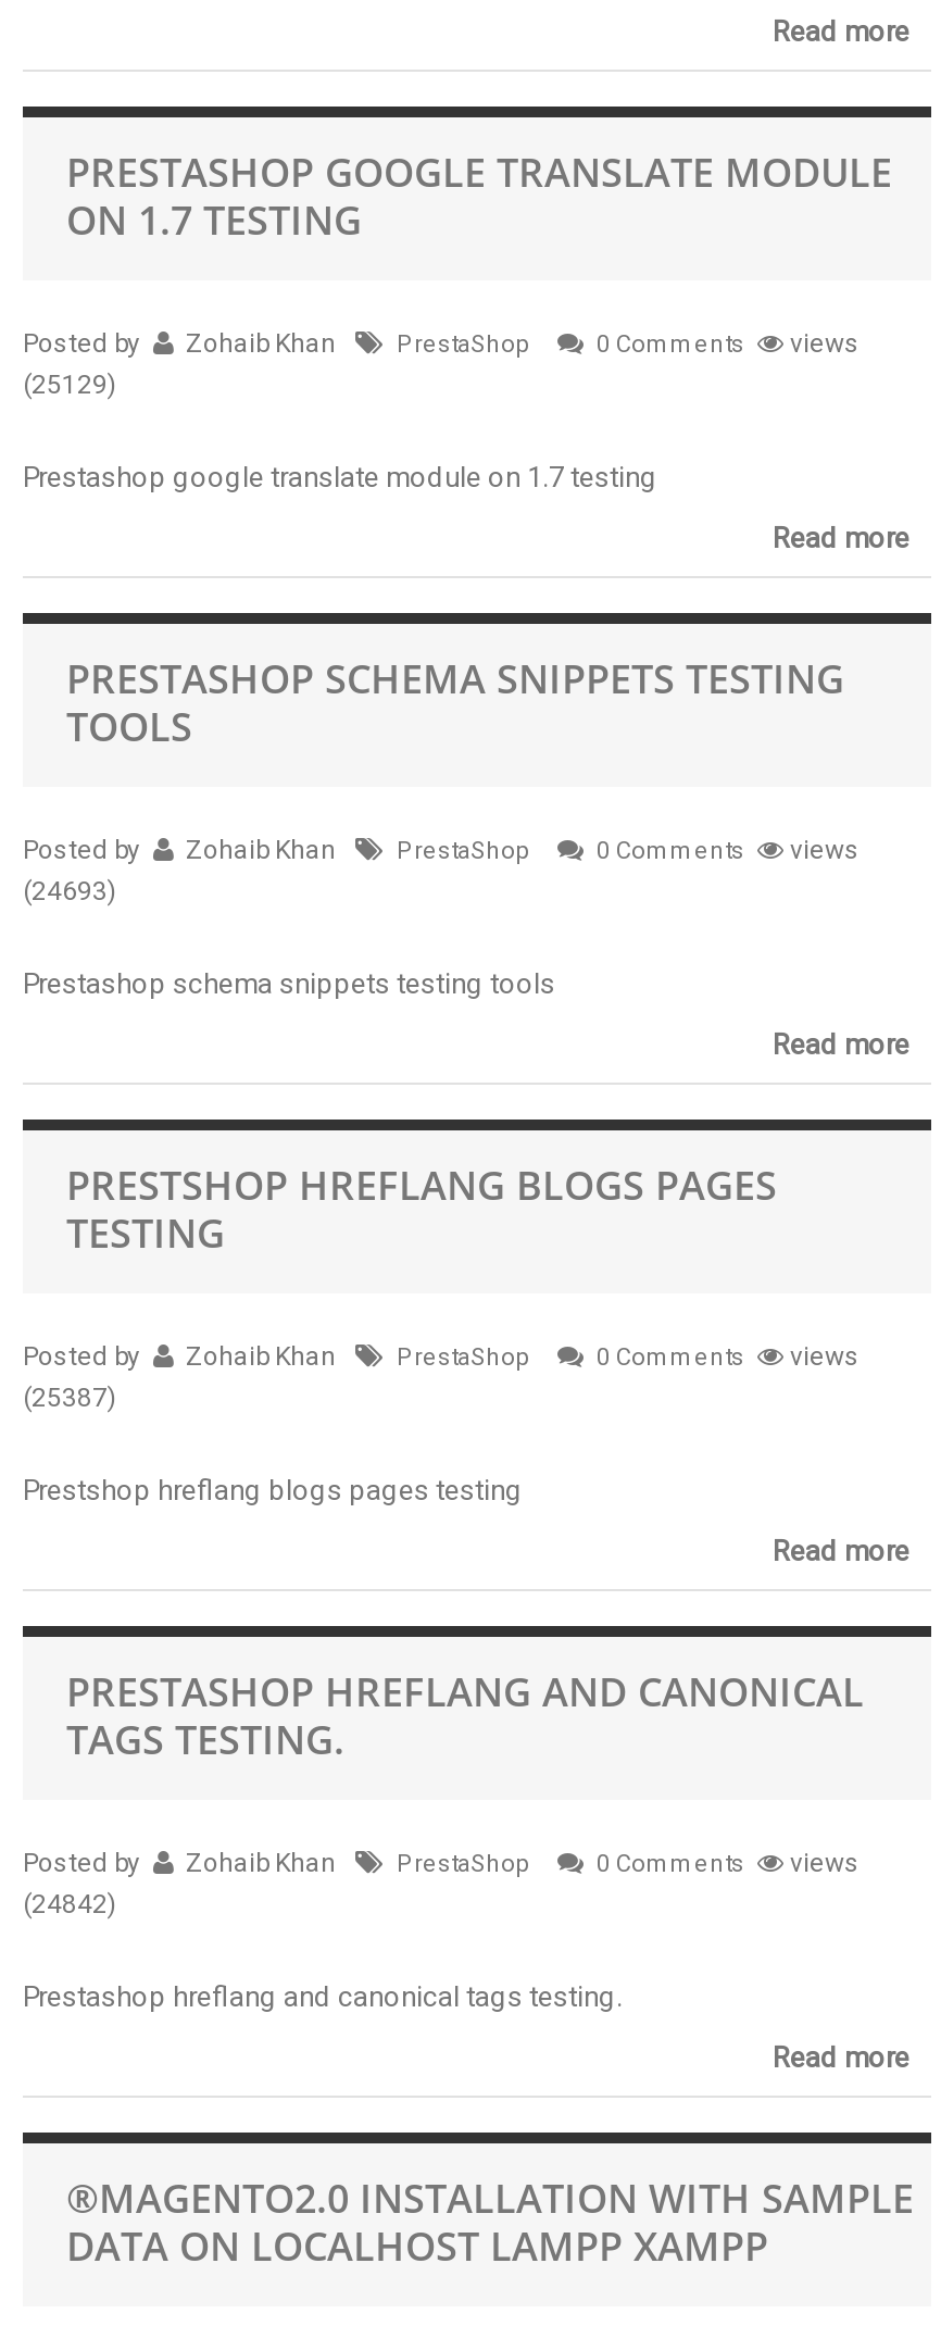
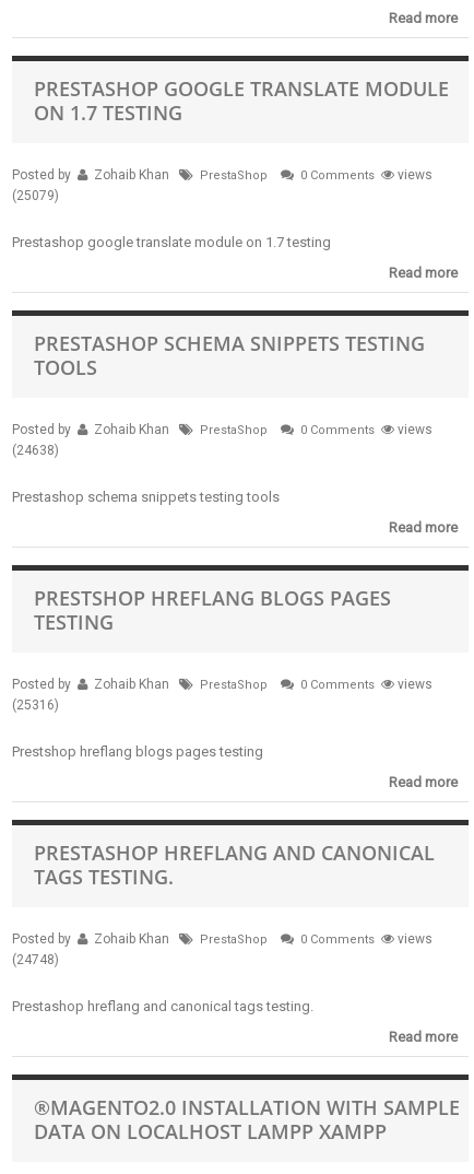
[23,370,116,400] (25129) -> [12,188,59,203] (25079)
[23,876,116,906] (24693) -> [12,443,59,458] (24638)
[23,1383,116,1413] (25387) -> [12,697,59,713] (25316)
[23,1889,116,1919] (24842) -> [12,952,59,967] (24748)

